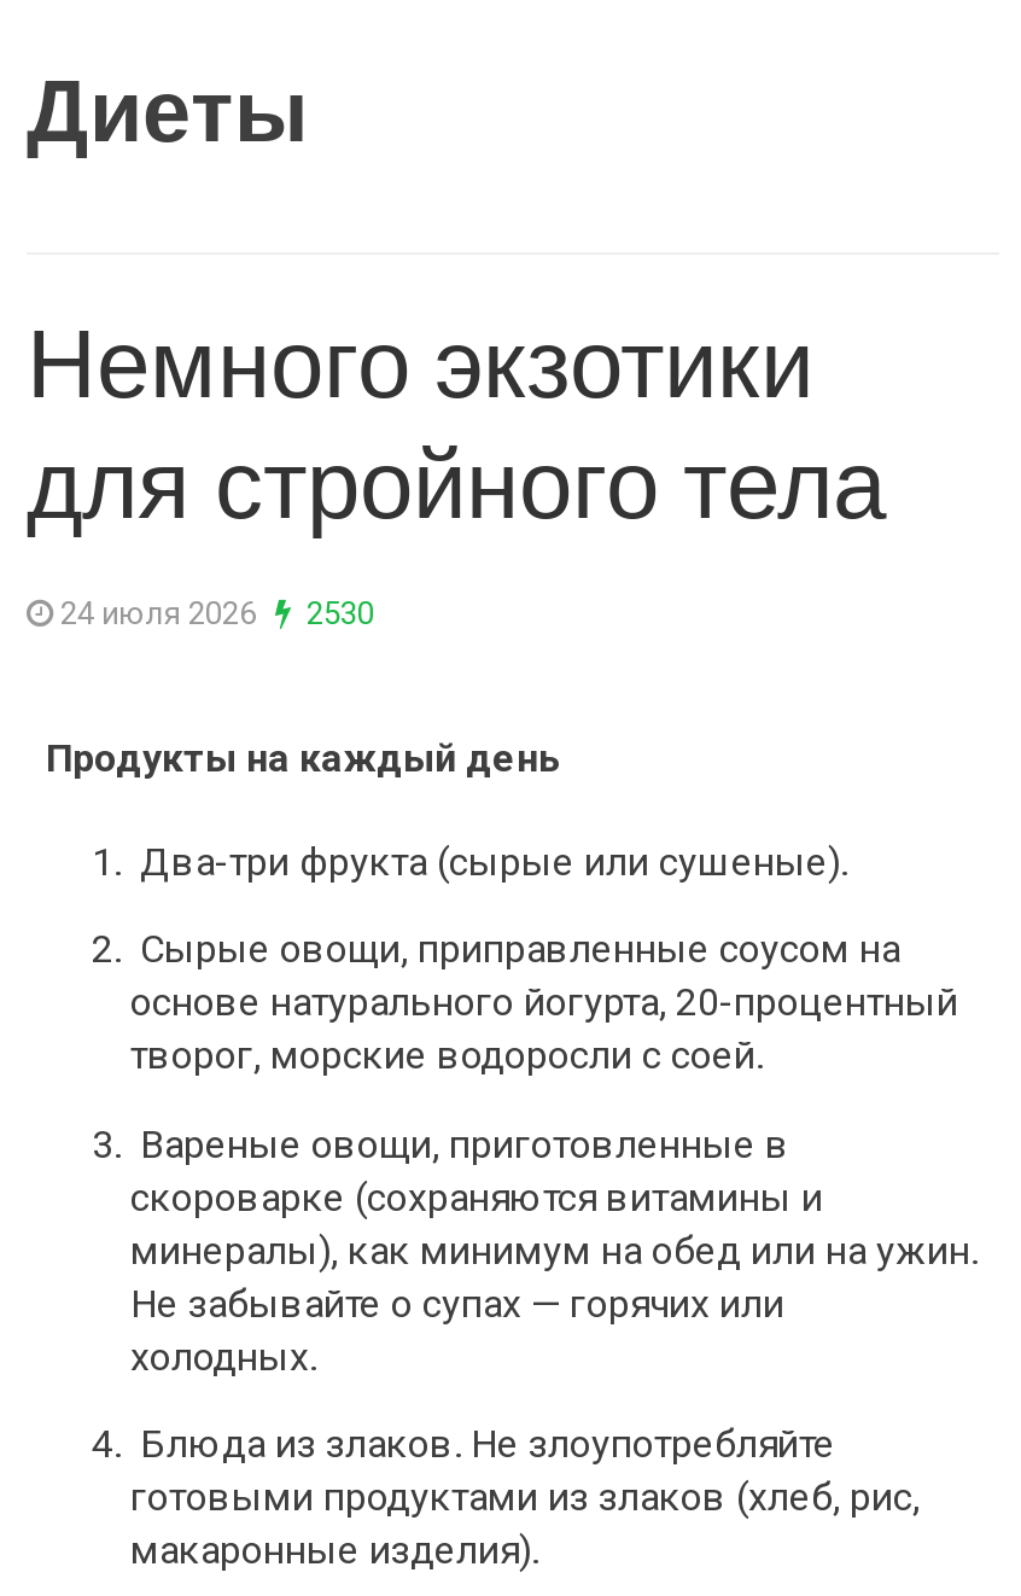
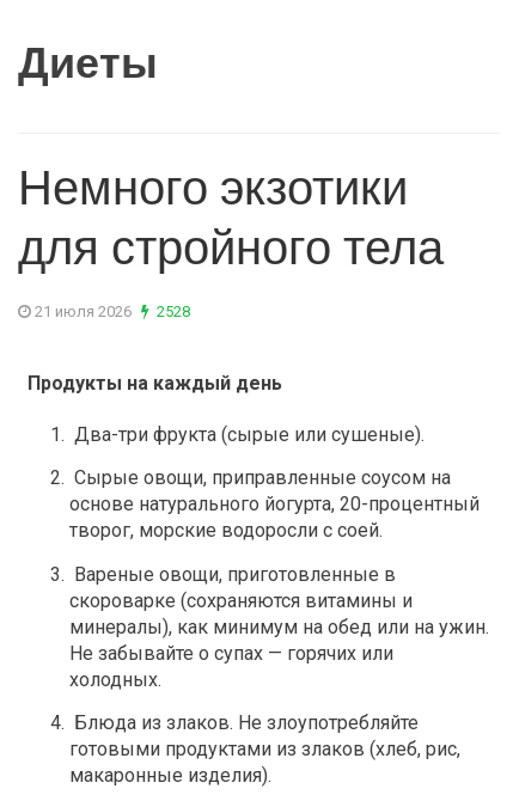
[53,595,263,631] 24 июля 2026 -> [31,302,135,320] 21 июля 2026
[299,595,374,631] 2530 -> [153,302,190,320] 2528

